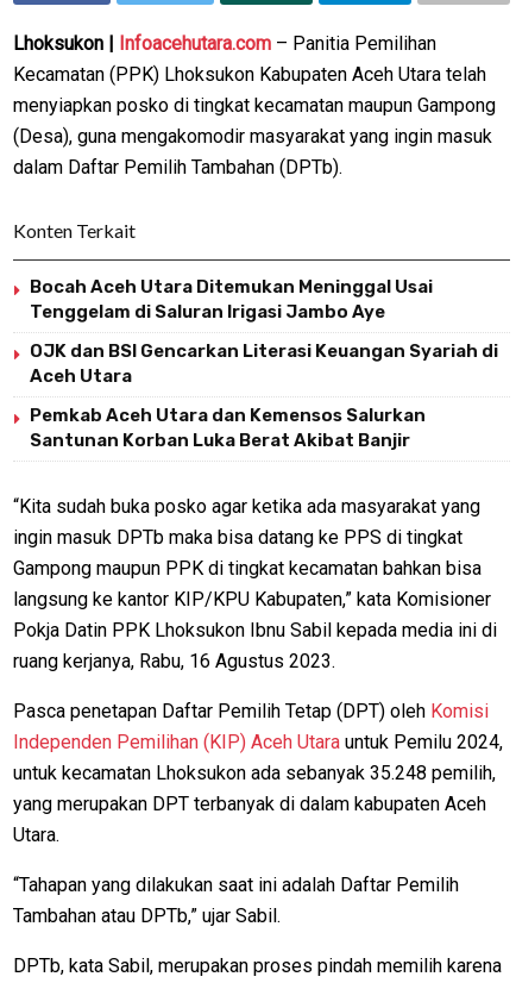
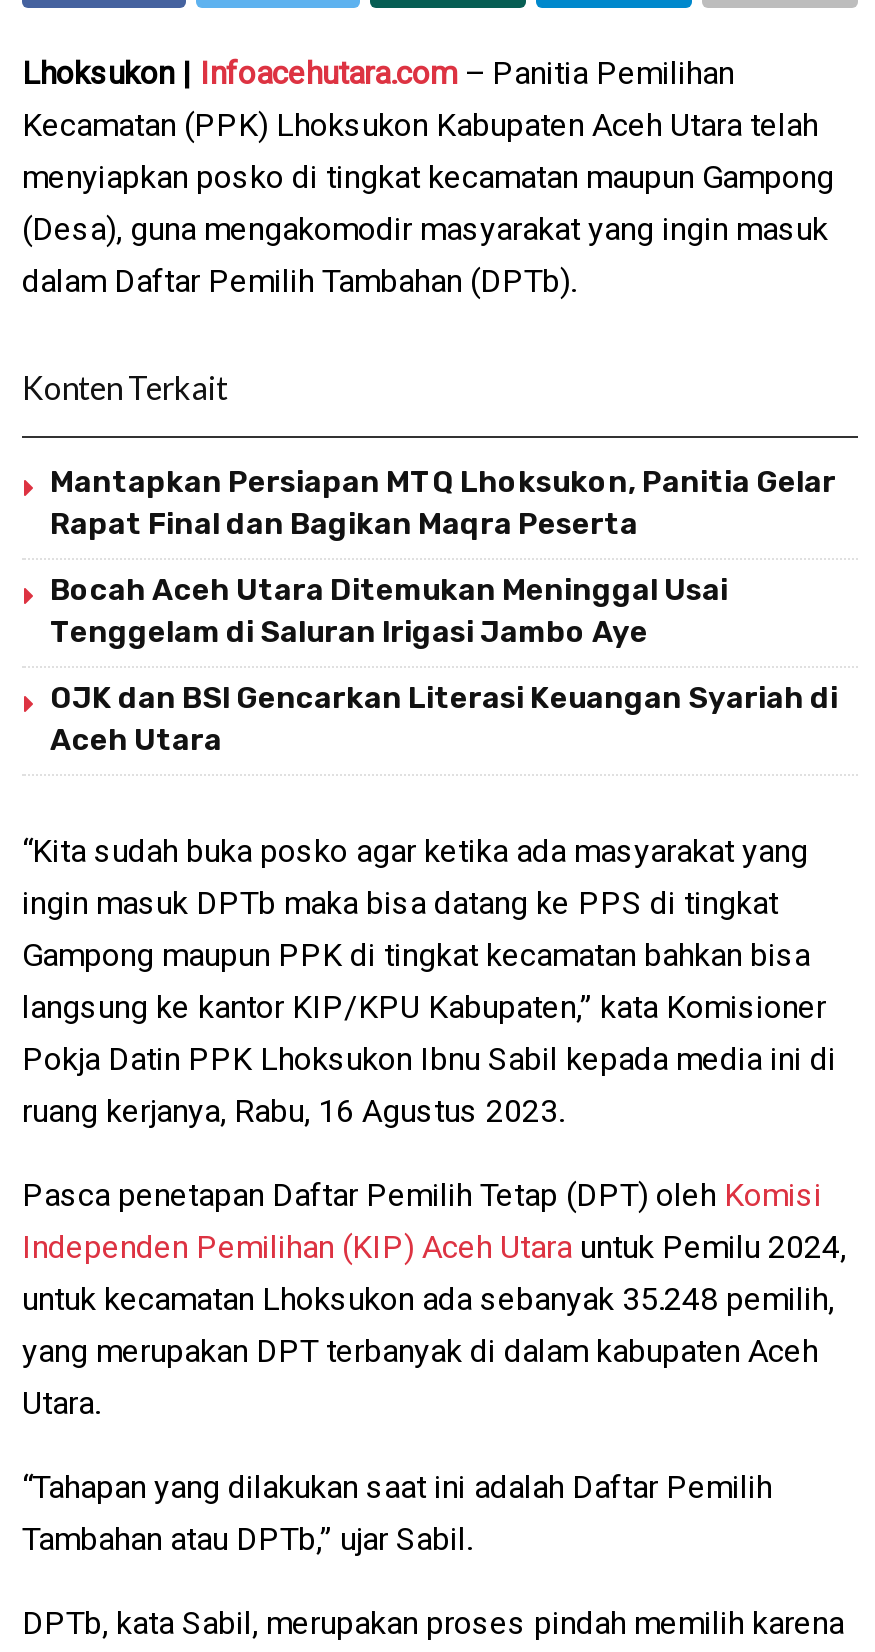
none -> [50,464,836,542] Mantapkan Persiapan MTQ Lhoksukon, Panitia Gelar | Rapat Final dan Bagikan Maqra Peserta
moved [30,276,498,387] -> [50,572,838,758]: Bocah Aceh Utara Ditemukan Meninggal Usai | Tenggelam di Saluran Irigasi Jambo Aye | OJK dan BSI Gencarkan Literasi Keuangan Syariah di | Aceh Utara
[30,404,426,451] Pemkab Aceh Utara dan Kemensos Salurkan | Santunan Korban Luka Berat Akibat Banjir -> none

